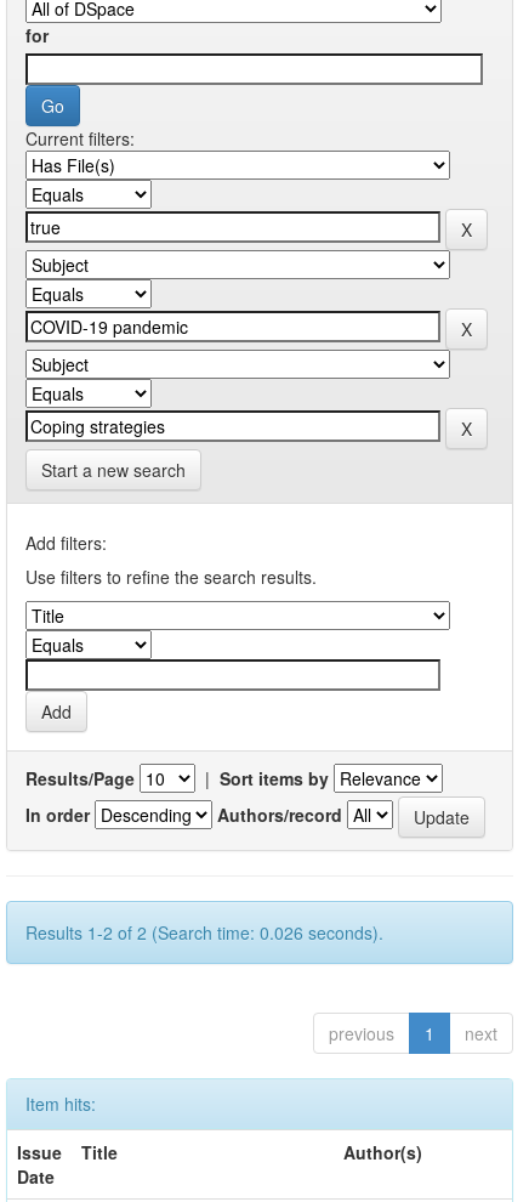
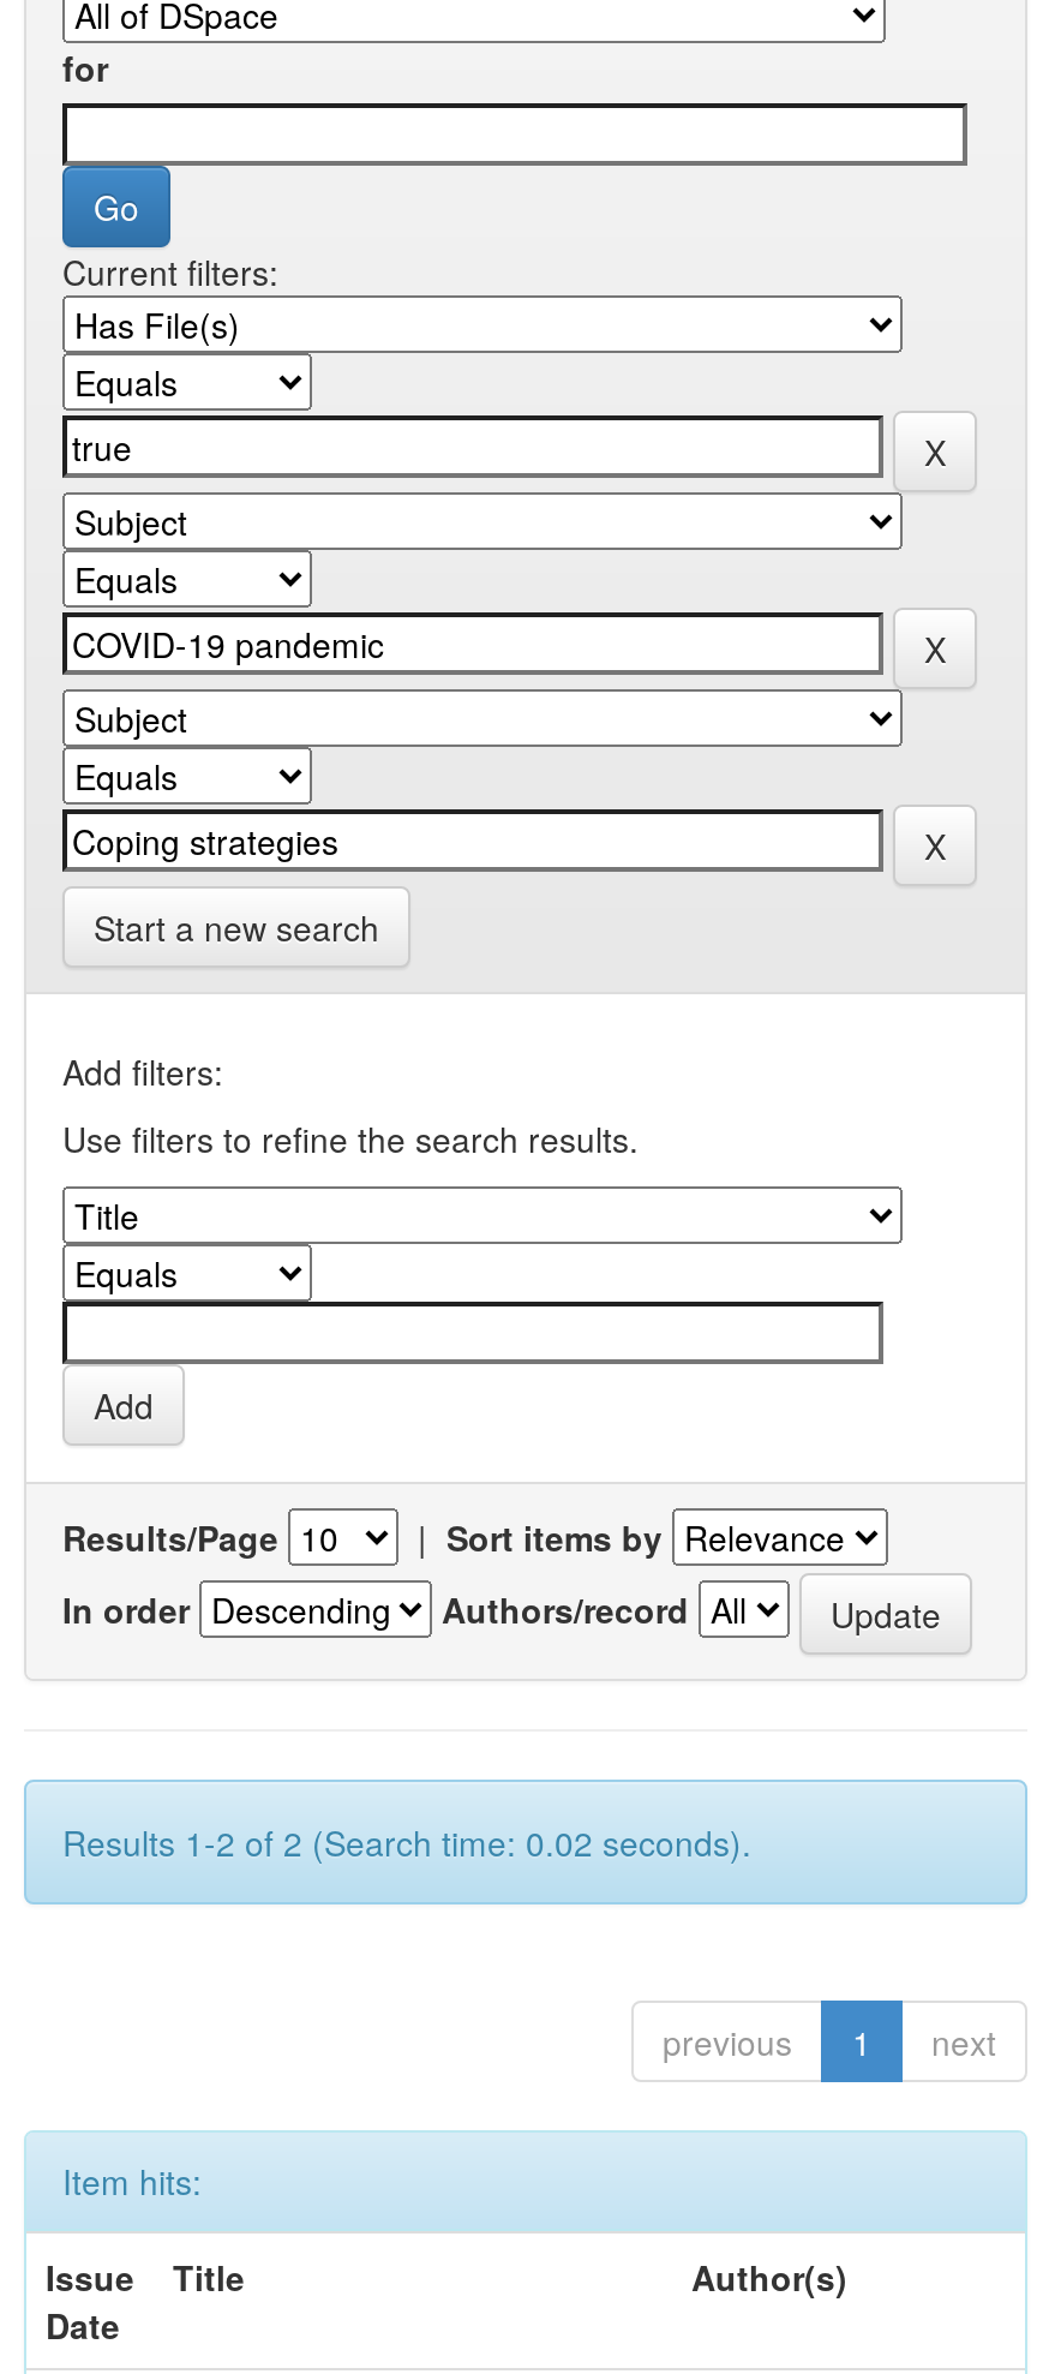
[25,920,383,945] Results 1-2 of 2 (Search time: 0.026 seconds). -> [62,1818,751,1866] Results 1-2 of 2 (Search time: 0.02 seconds).

